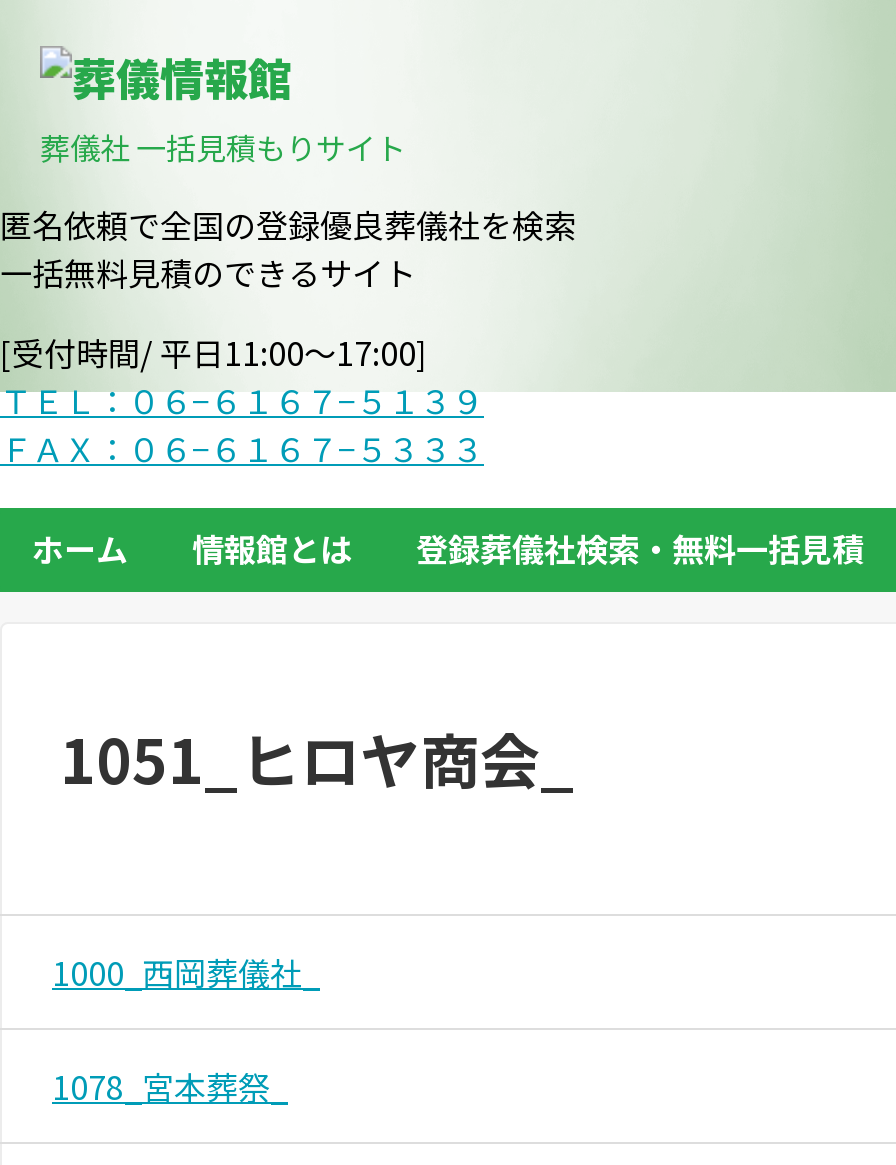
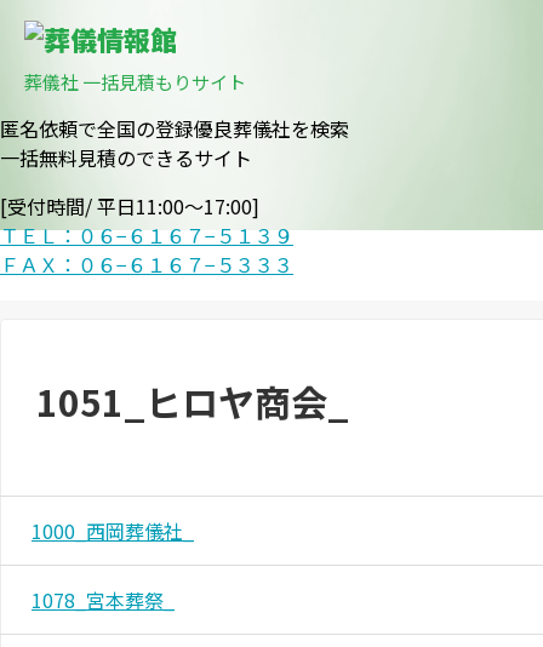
[32,524,864,572] ホーム | 情報館とは | 登録葬儀社検索・無料一括見積 -> none

